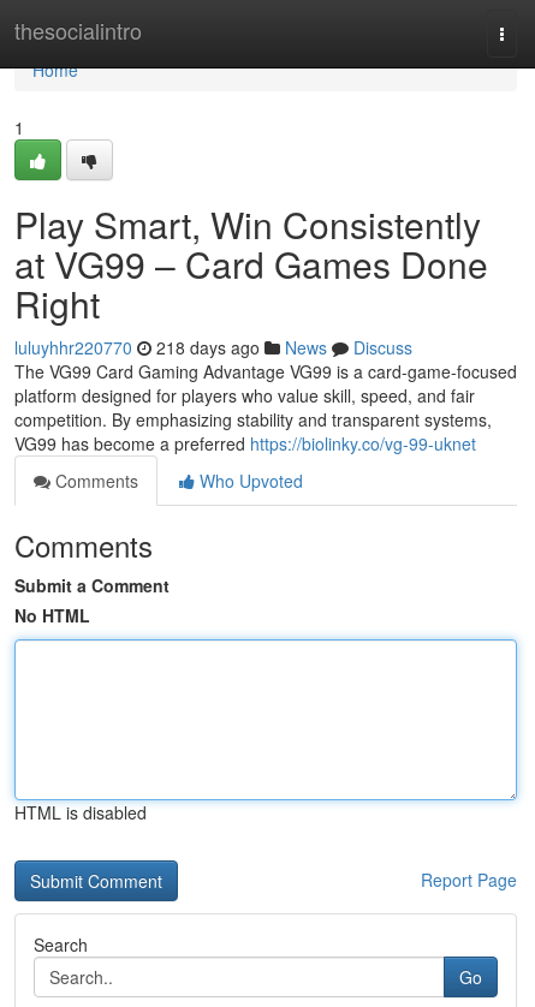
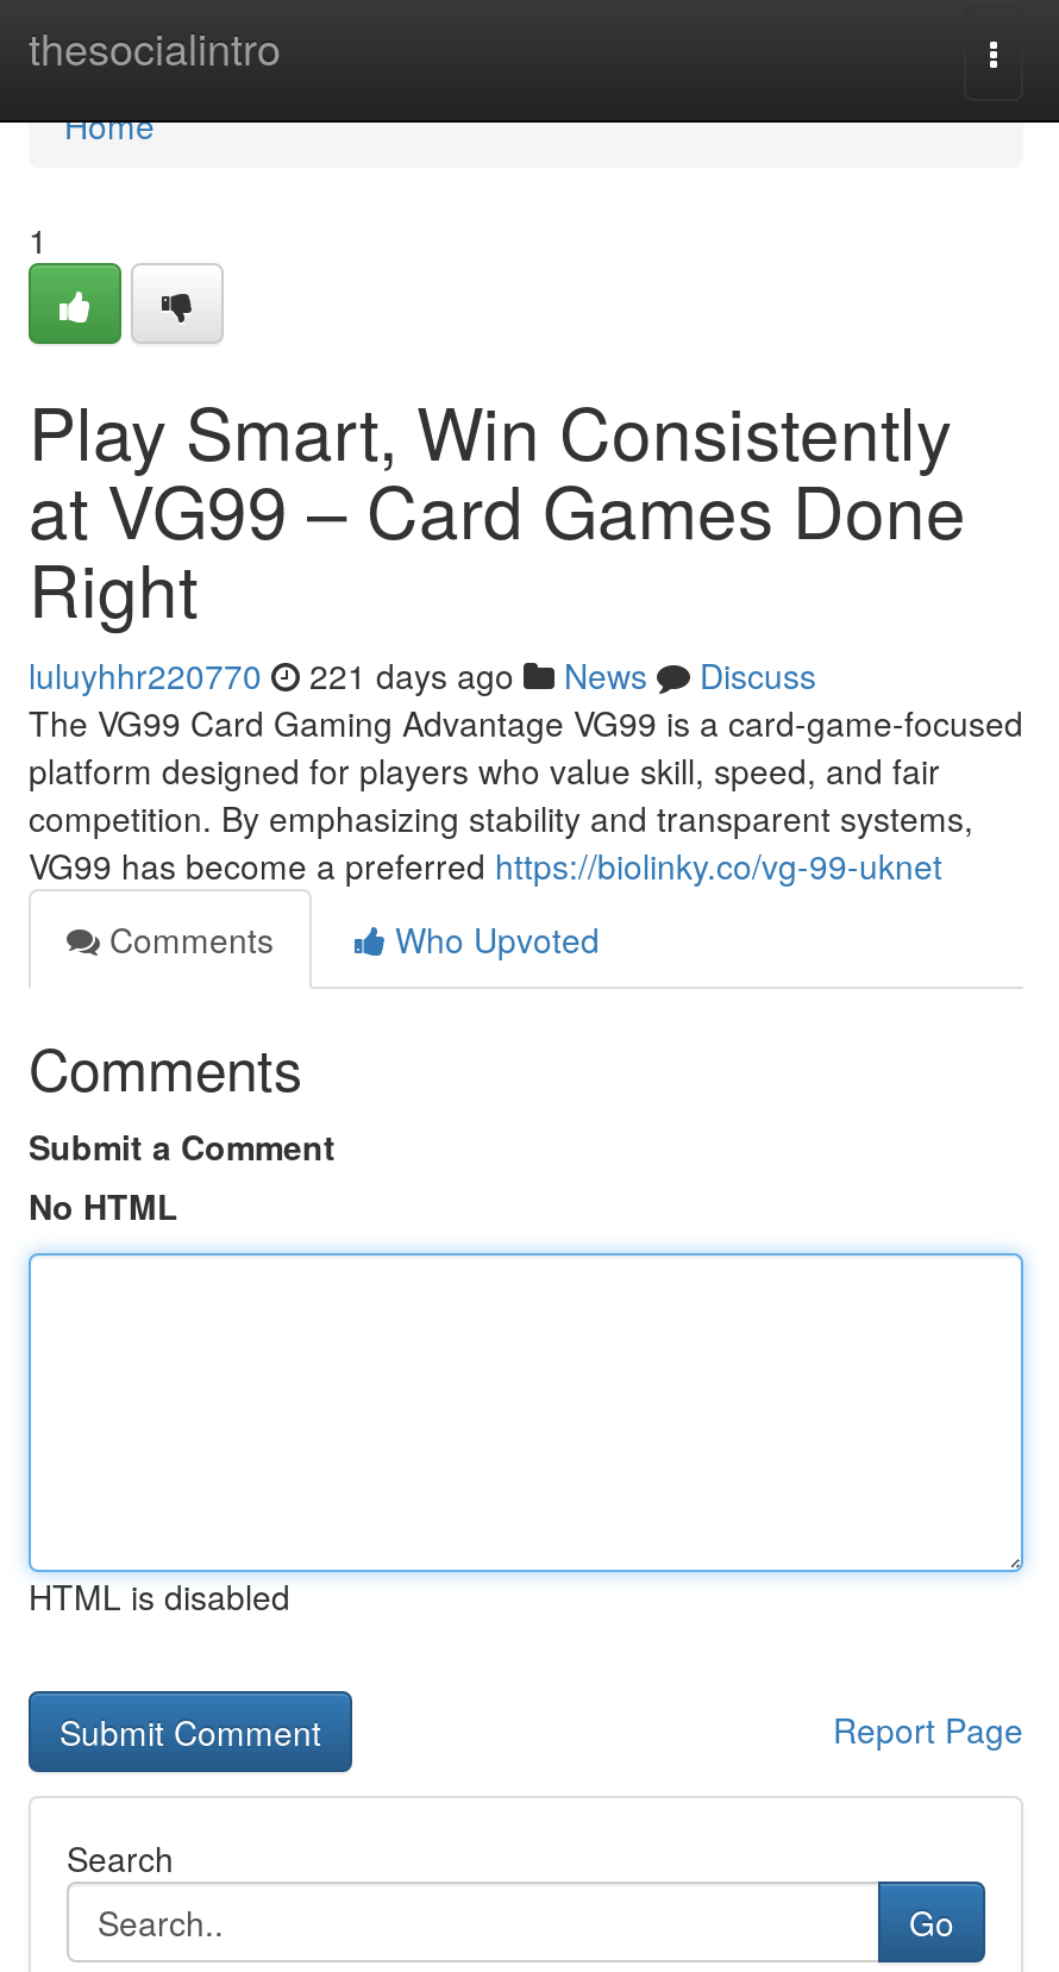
[14,335,412,359] luluyhhr220770 218 days ago News Discuss -> [29,651,816,699] luluyhhr220770 221 days ago News Discuss

